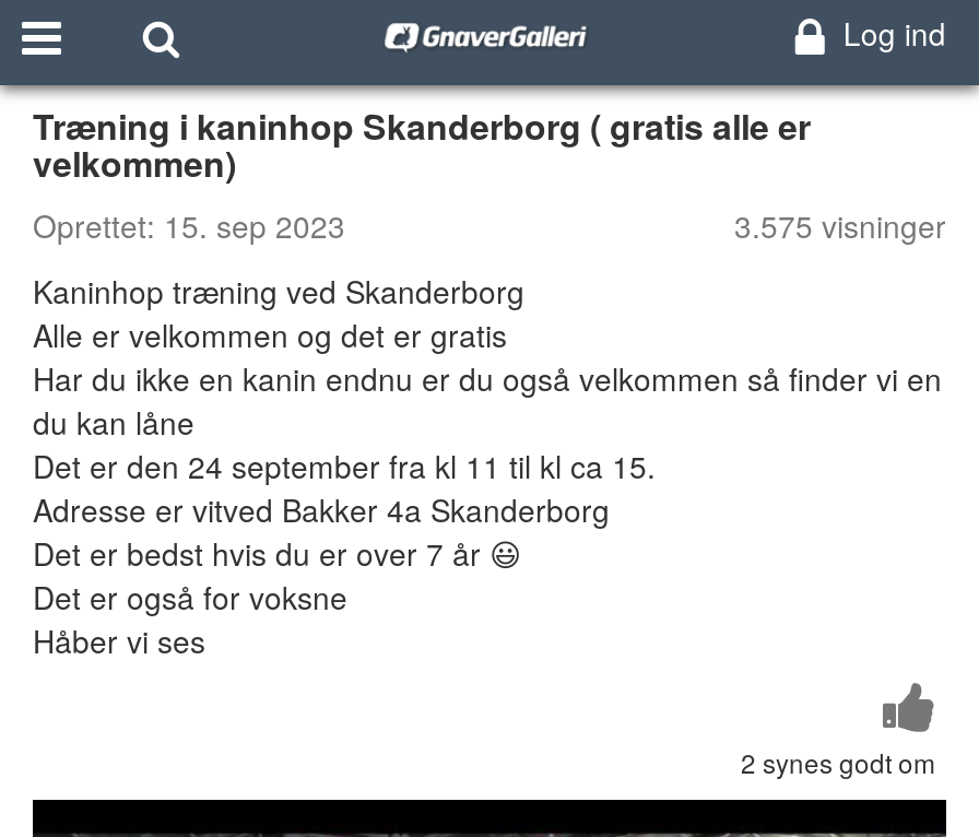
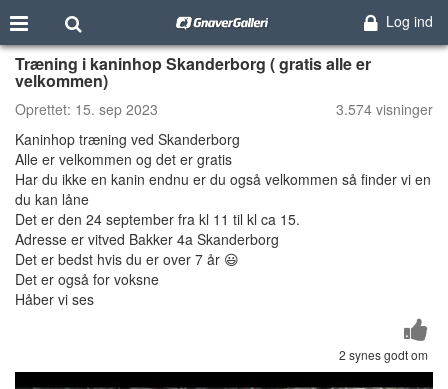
[734,203,946,247] 3.575 visninger -> [336,99,433,119] 3.574 visninger

